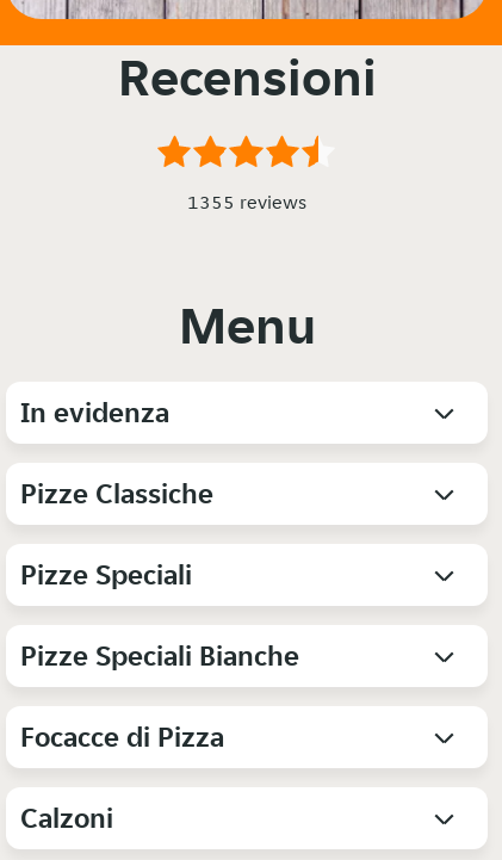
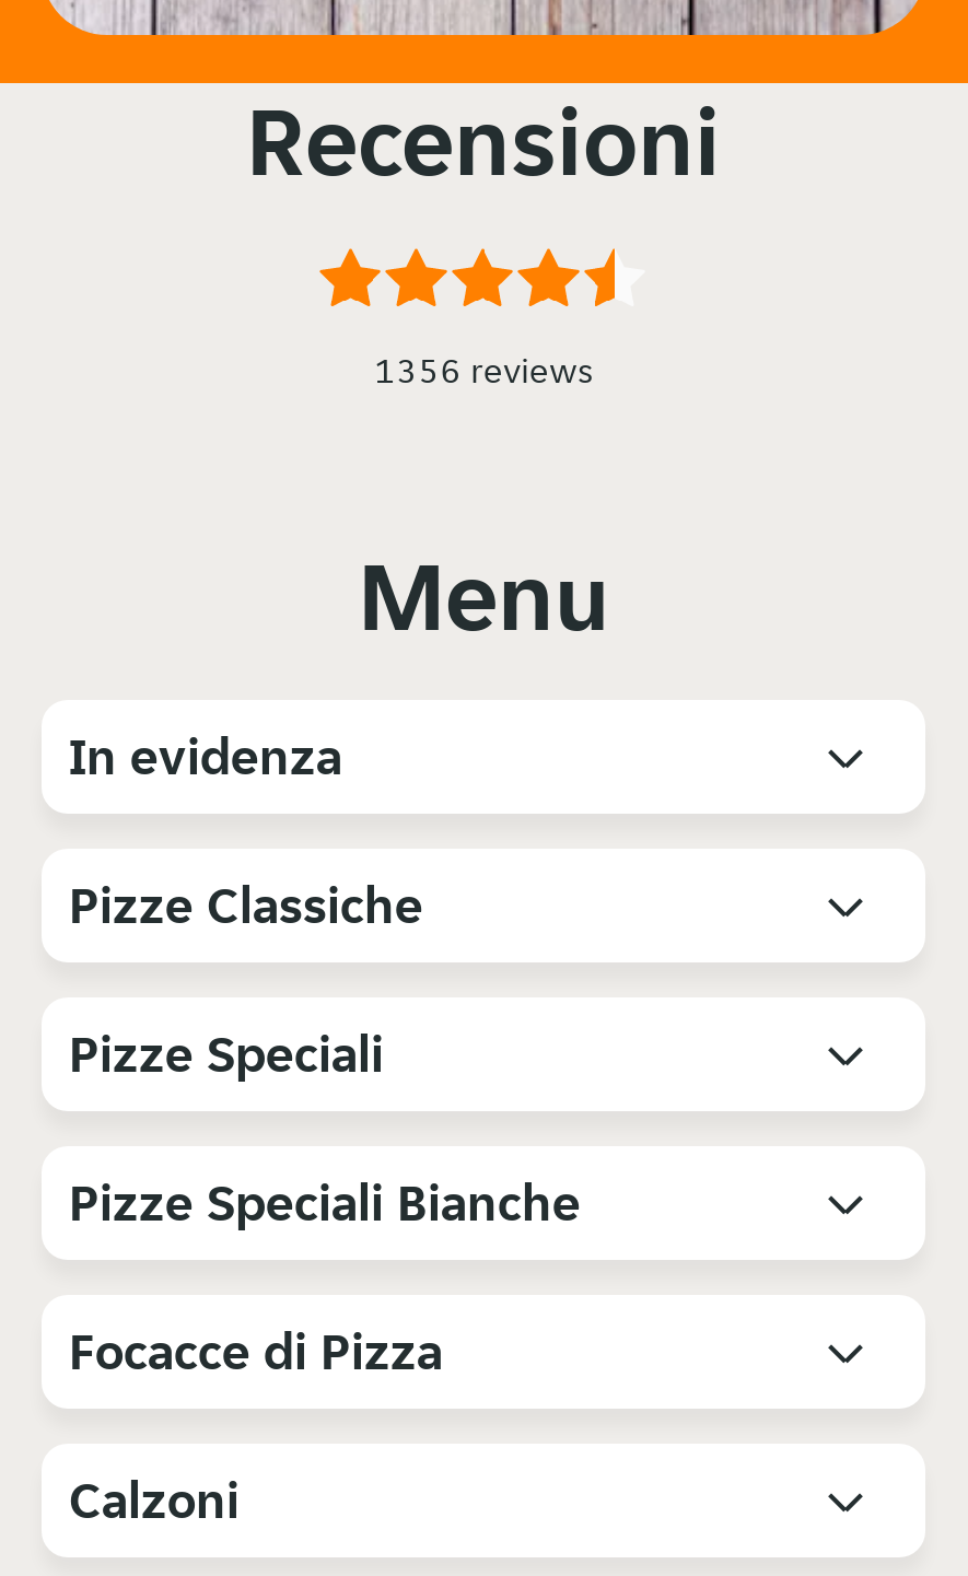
[187,190,306,215] 1355 reviews -> [374,348,593,394] 1356 reviews

